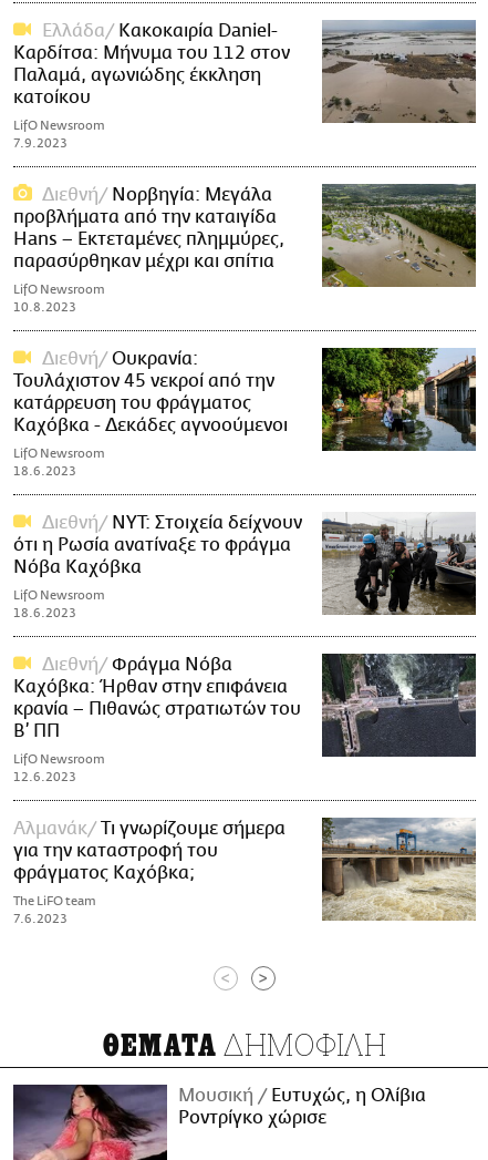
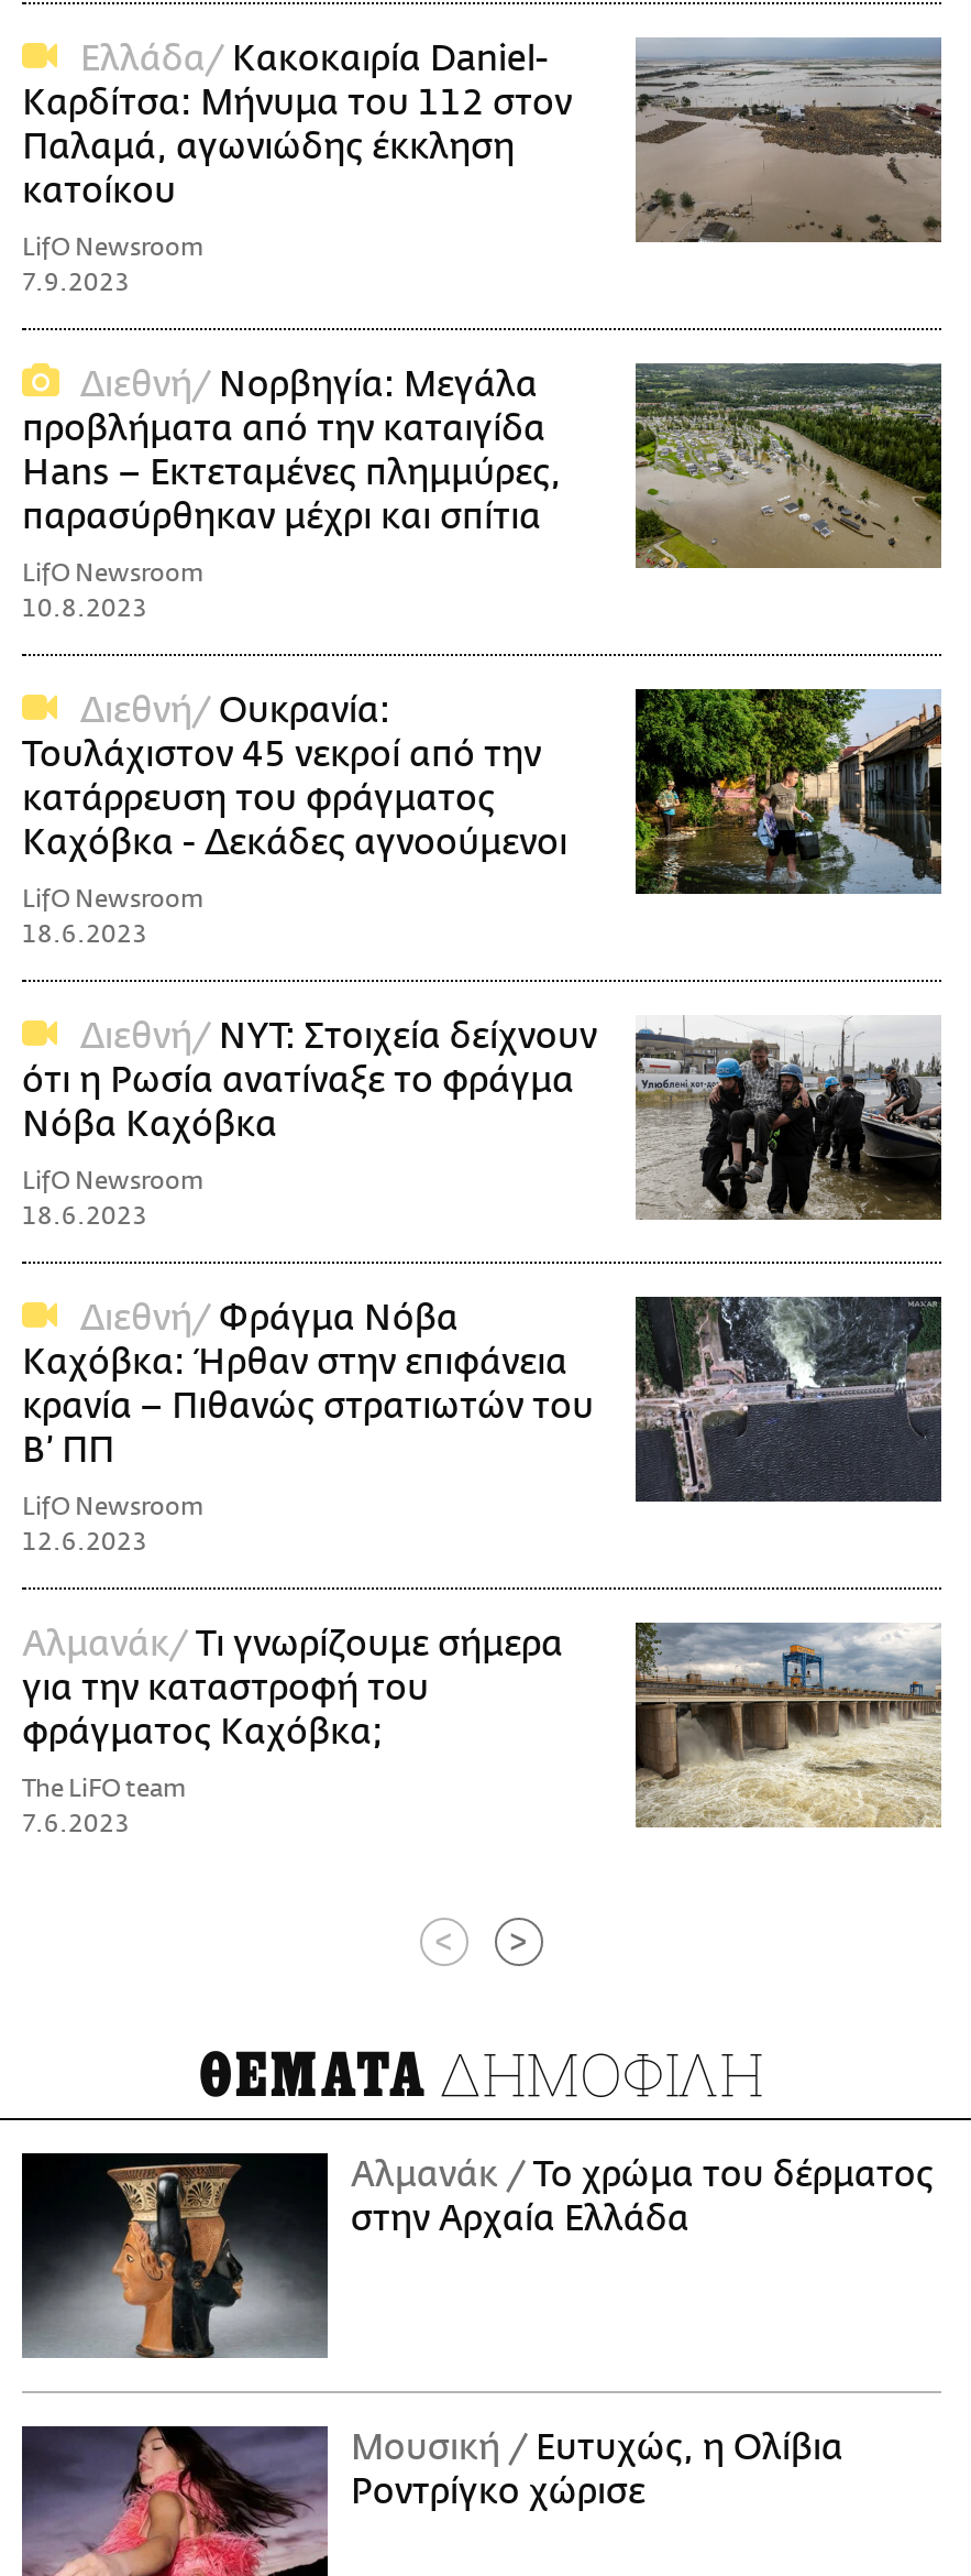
none -> [20,2151,933,2360] [image] | Αλμανάκ Το χρώμα του δέρματος | στην Αρχαία Ελλάδα

